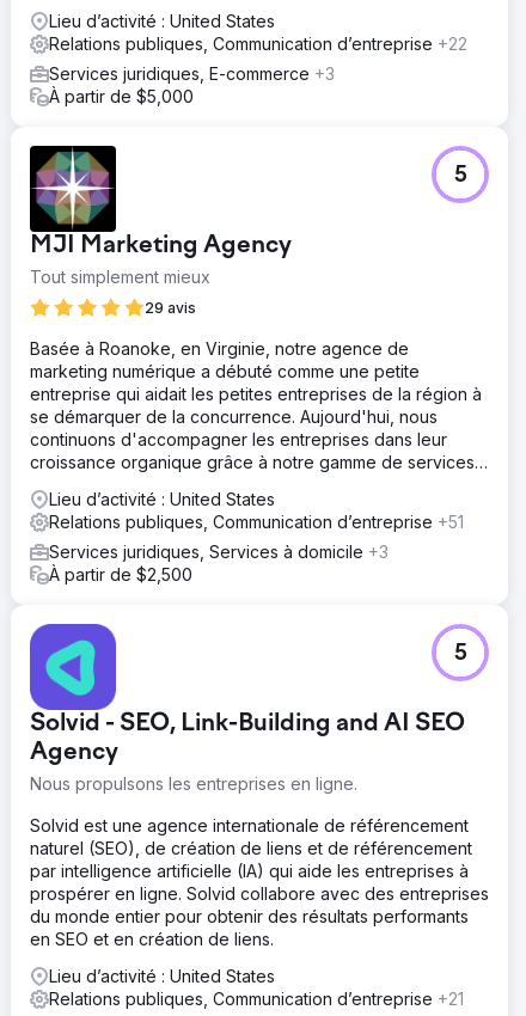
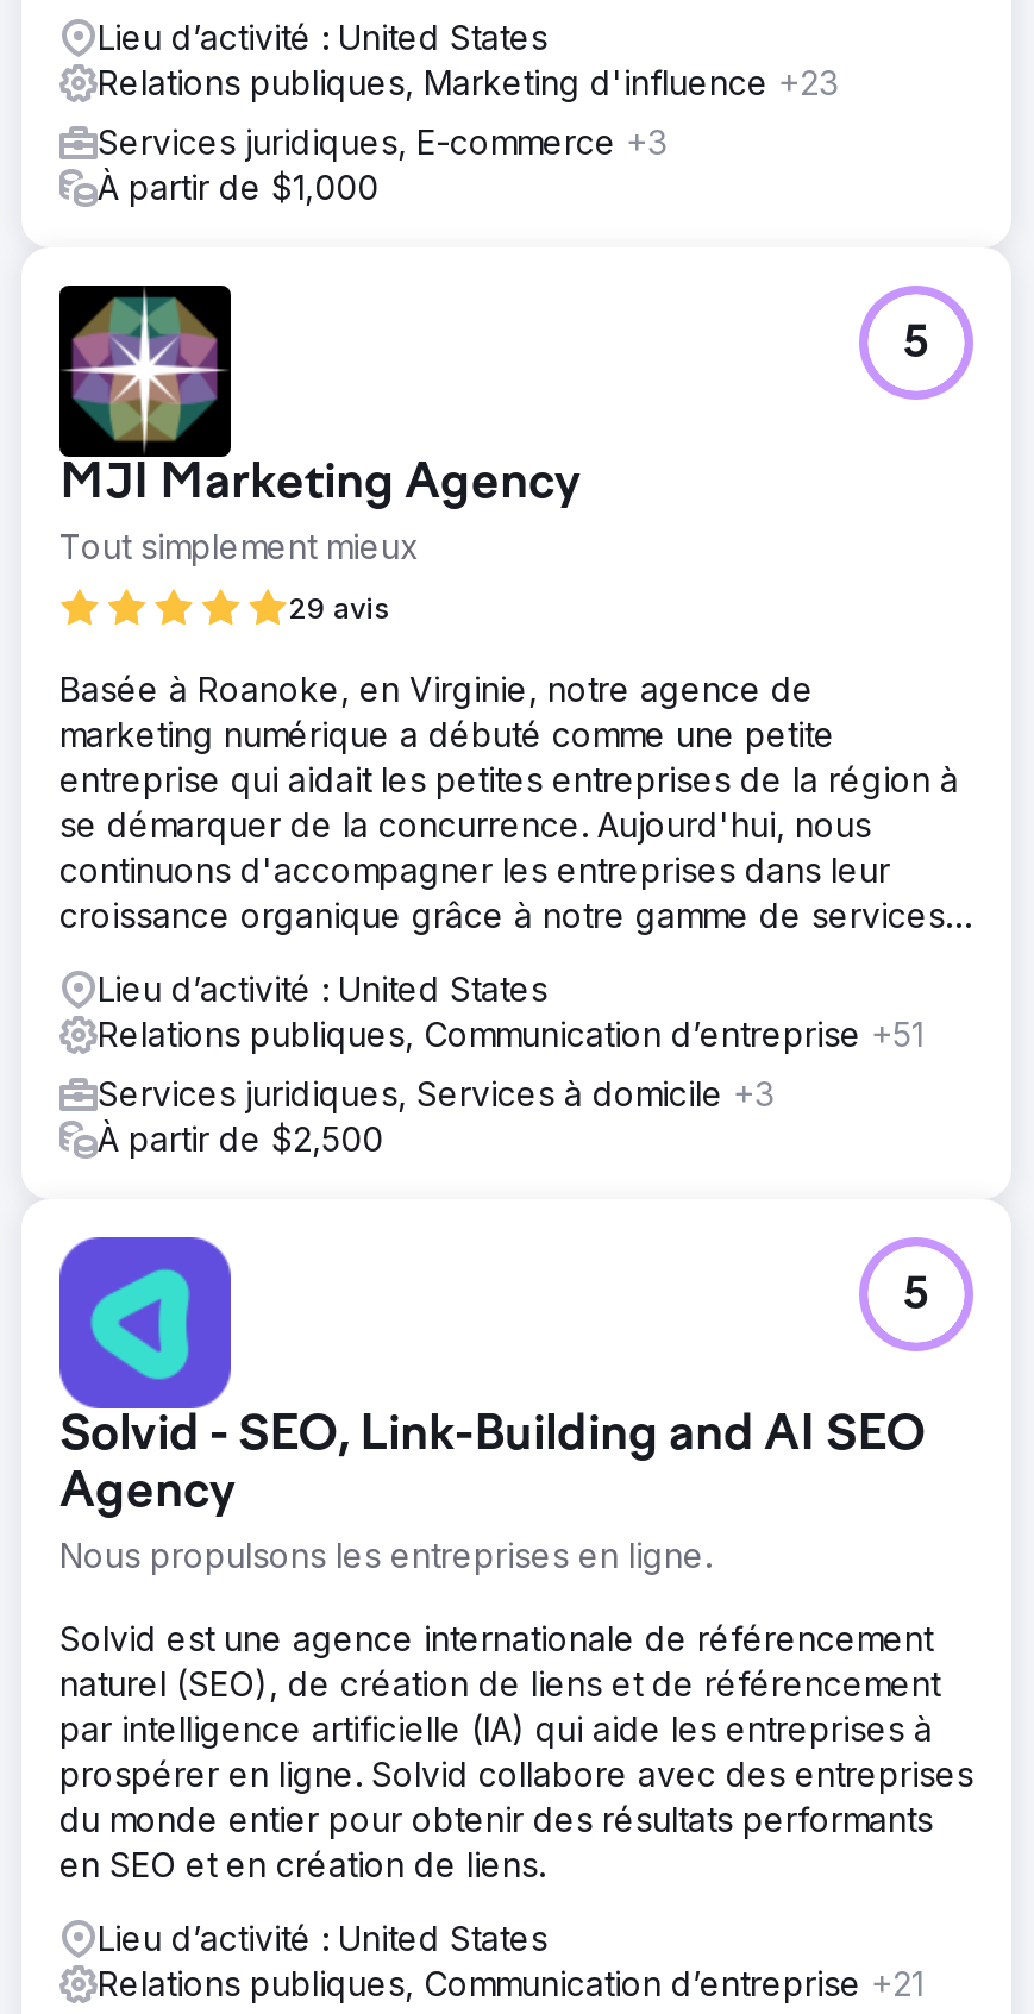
[49,33,467,54] Relations publiques, Communication d’entreprise +22 -> [98,62,838,102] Relations publiques, Marketing d'influence +23
[49,86,194,106] À partir de $5,000 -> [98,167,378,207] À partir de $1,000

